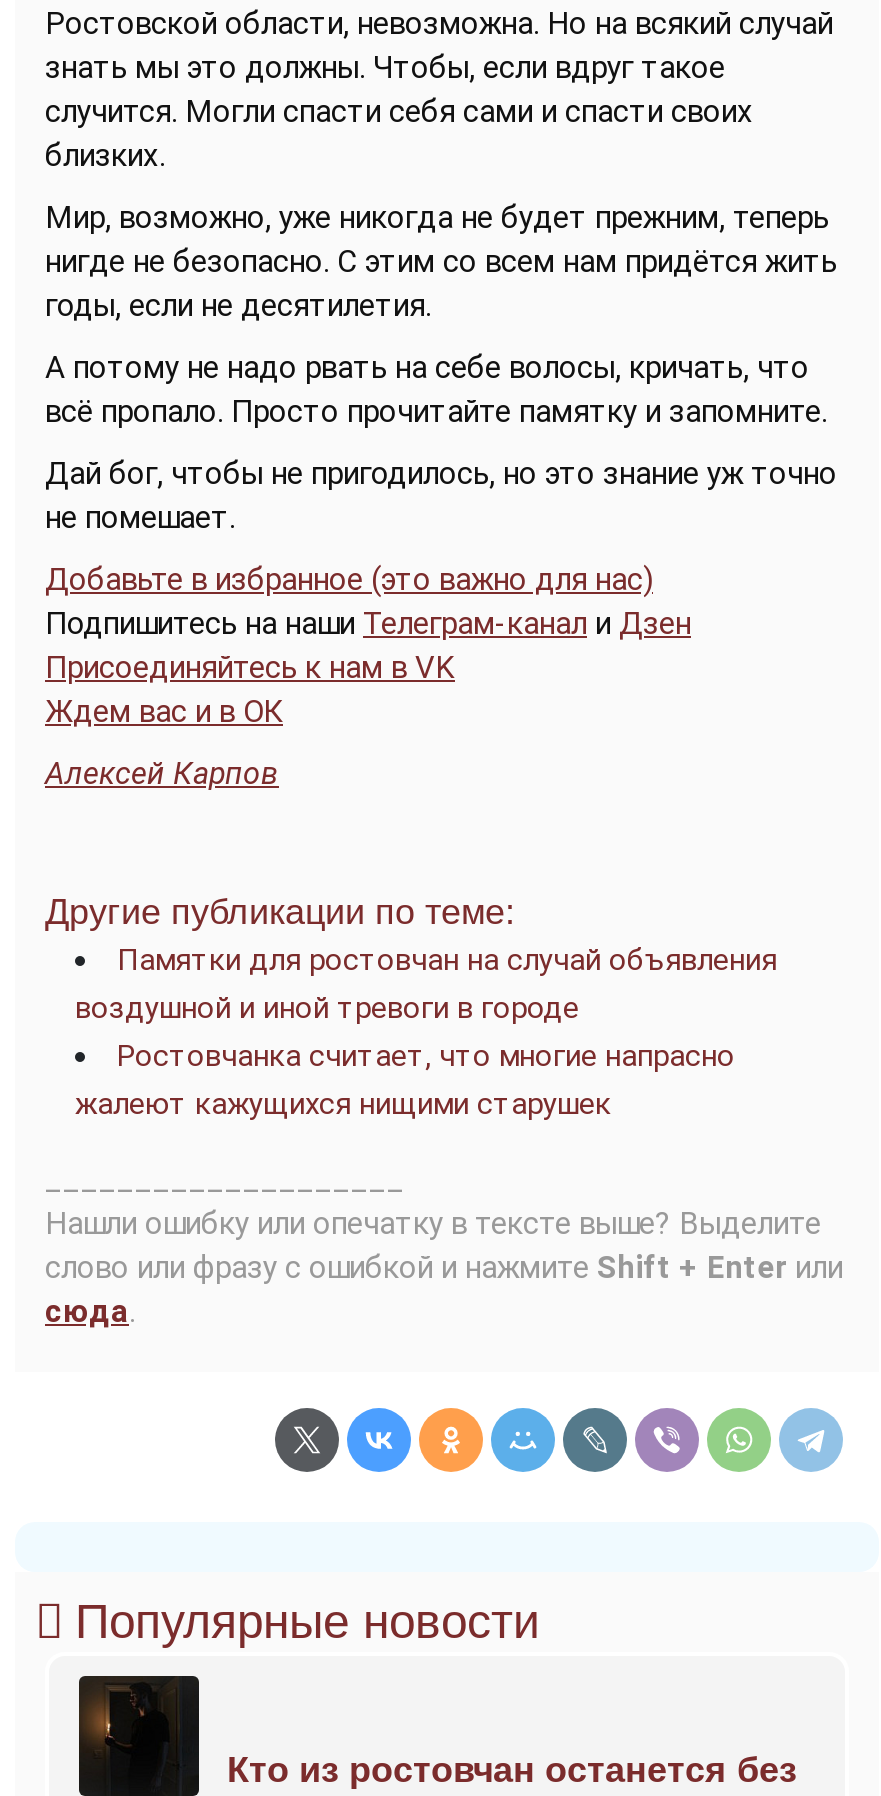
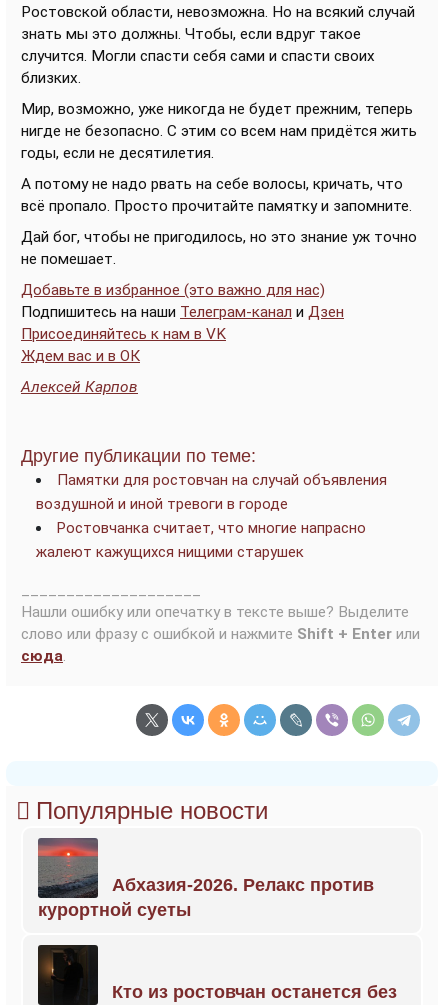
none -> [37,838,374,920] [image] | Абхазия-2026. Релакс против | курортной суеты

